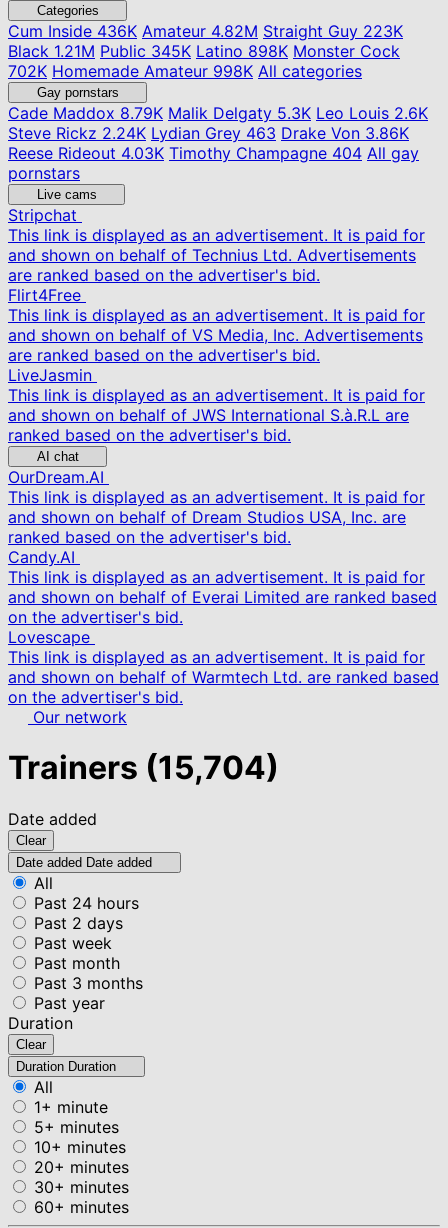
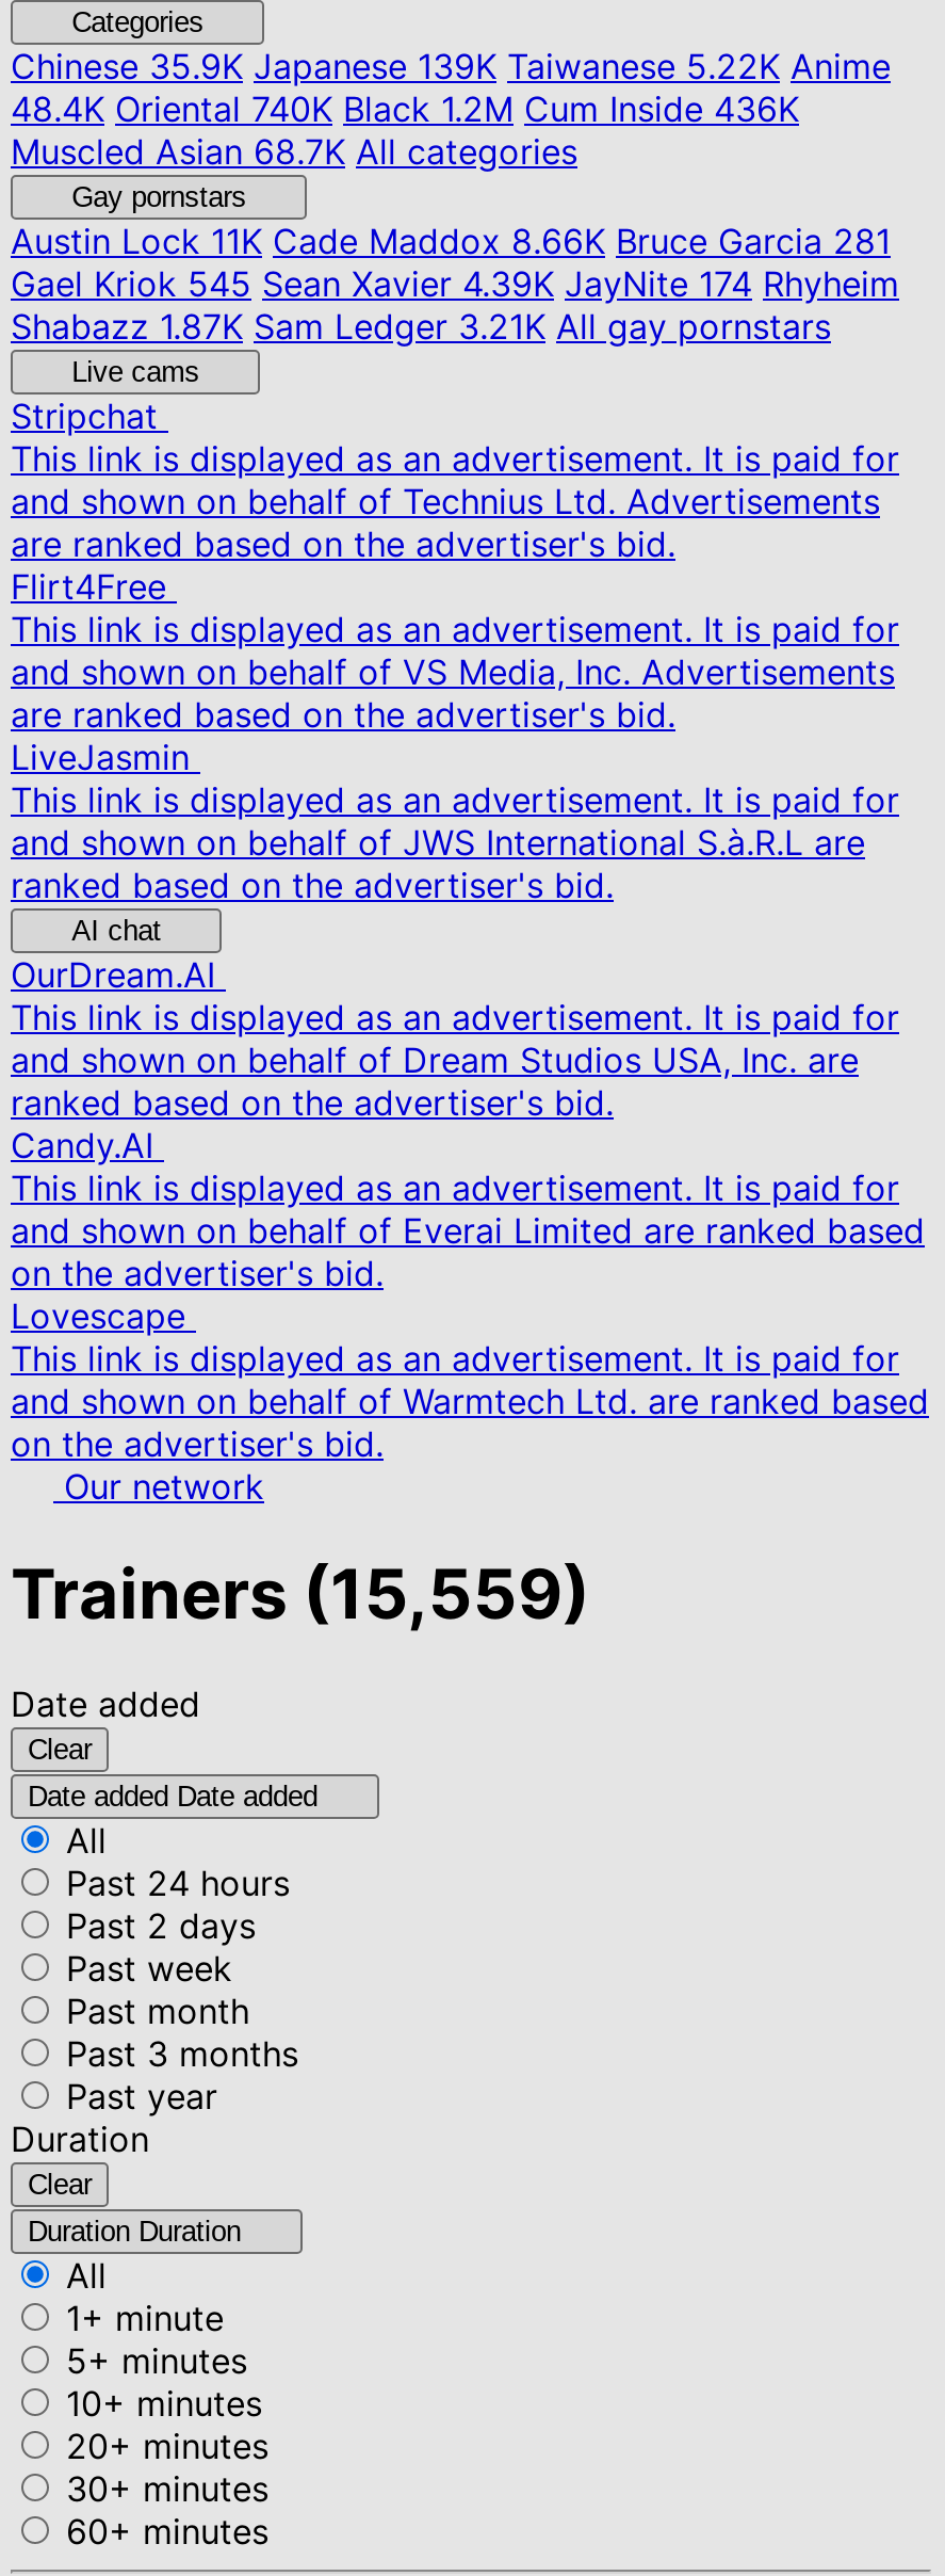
[8,21,403,81] Cum Inside436K Amateur 4.82M Straight Guy 223K | Black 1.21M Public 345K Latino 898K Monster Cock | 702K Homemade Amateur 998K All categories -> [11,45,891,173] Chinese35.9K Japanese 139K Taiwanese 5.22K Anime | 48.4K Oriental 740K Black 1.2M Cum Inside 436K | Muscled Asian 68.7K All categories
[8,103,428,183] Cade Maddox8.79K Malik Delgaty 5.3K Leo Louis 2.6K | Steve Rickz 2.24K Lydian Grey463 Drake Von 3.86K | Reese Rideout 4.03K Timothy Champagne 404 All gay | pornstars -> [11,220,899,348] Austin Lock11K Cade Maddox 8.66K Bruce Garcia 281 | Gael Kriok 545 Sean Xavier 4.39K JayNite 174 Rhyheim | Shabazz 1.87K Sam Ledger 3.21K All gay pornstars
[8,748,279,787] Trainers (15,704) -> [11,1553,590,1636] Trainers (15,559)

